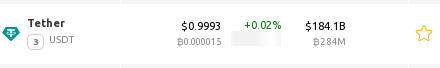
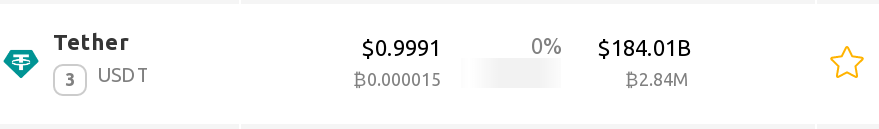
[181,20,221,32] $0.9993 -> [361,36,441,60] $0.9991
[251,19,346,32] 0.02 | $184.1B -> [531,34,691,60] 0 | $184.01B

